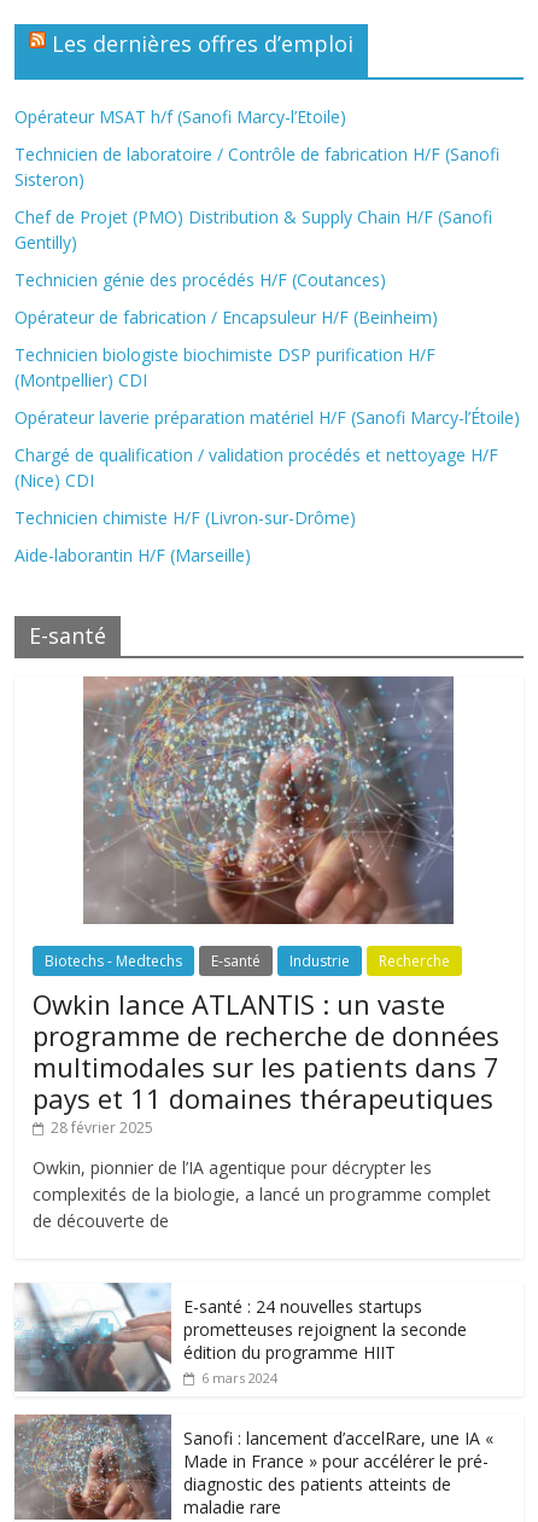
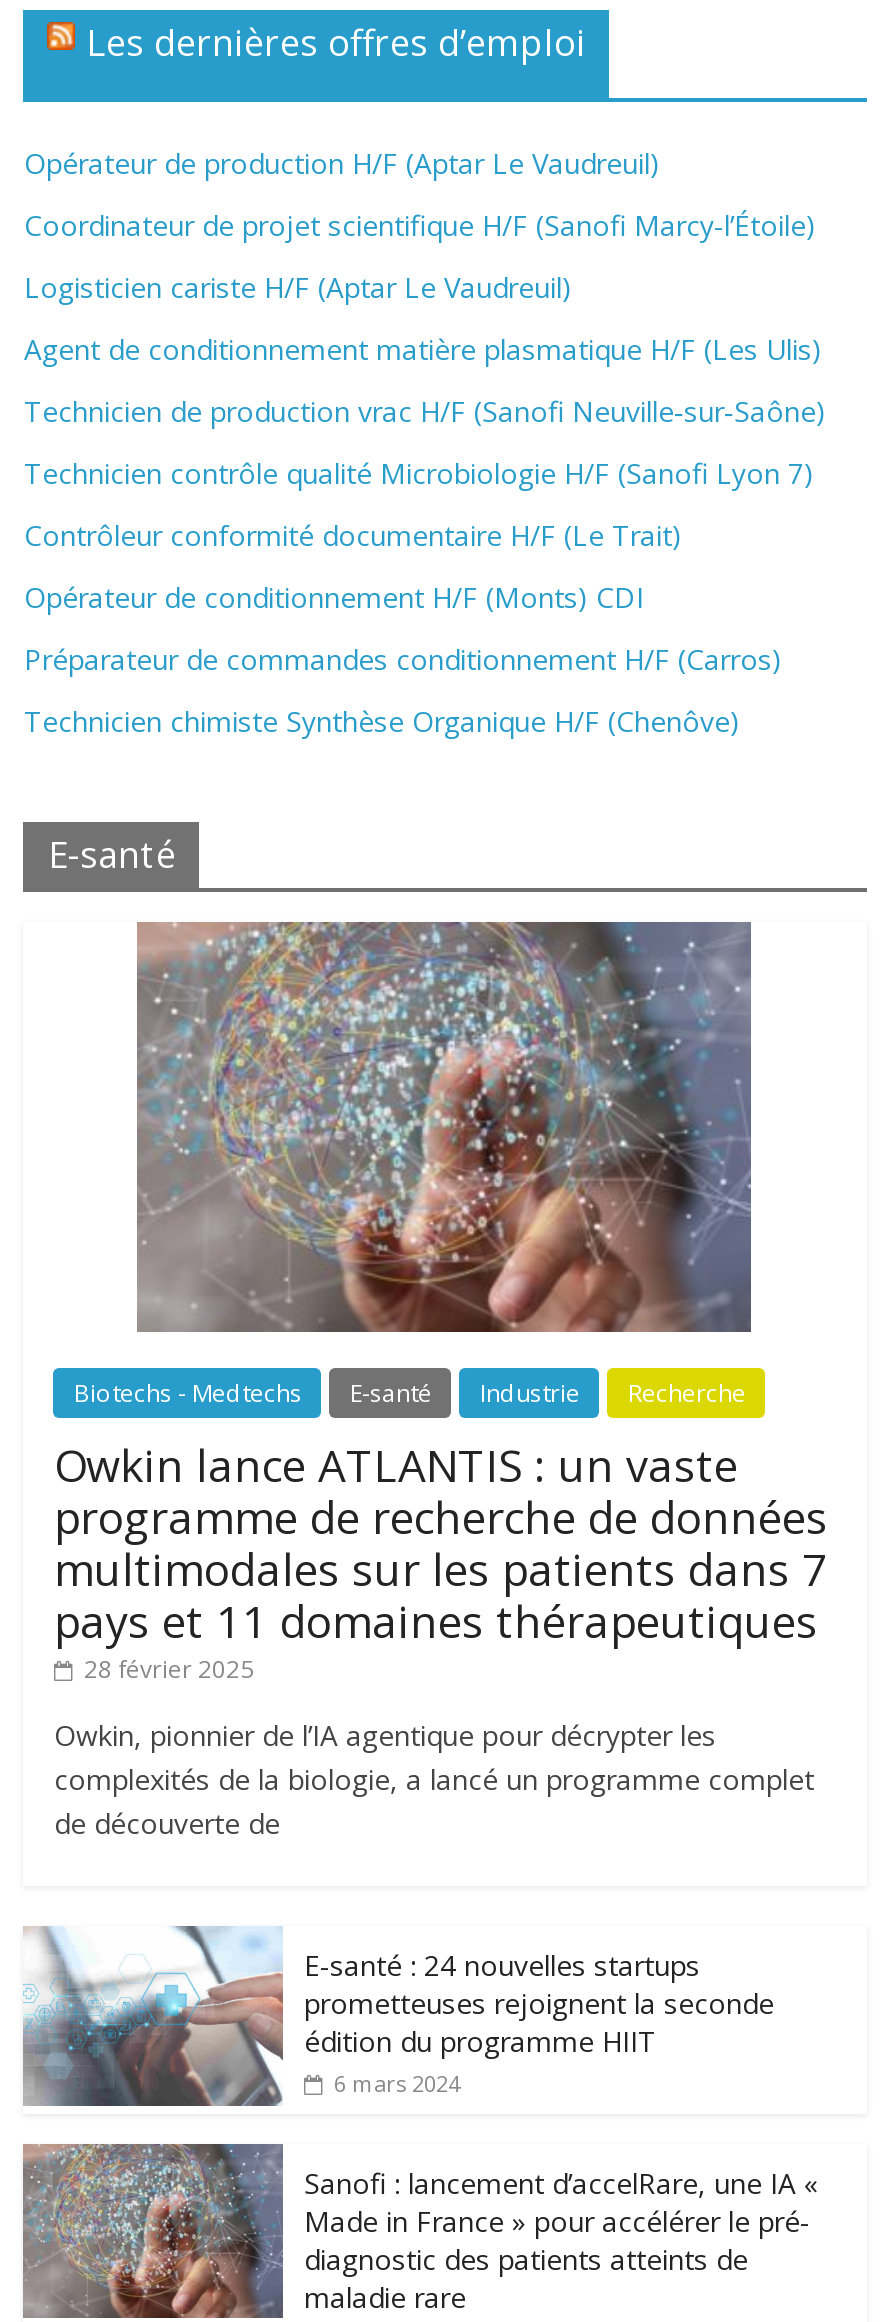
[15,105,347,128] Opérateur MSAT h/f (Sanofi Marcy-l’Etoile) -> [24,144,660,182] Opérateur de production H/F (Aptar Le Vaudreuil)
[15,143,500,191] Technicien de laboratoire / Contrôle de fabrication H/F (Sanofi | Sisteron) -> [24,206,816,244] Coordinateur de projet scientifique H/F (Sanofi Marcy-l’Étoile)
[15,205,493,254] Chef de Projet (PMO) Distribution & Supply Chain H/F (Sanofi | Gentilly) -> [24,268,572,306] Logisticien cariste H/F (Aptar Le Vaudreuil)
[15,268,386,291] Technicien génie des procédés H/F (Coutances) -> [24,330,822,368] Agent de conditionnement matière plasmatique H/F (Les Ulis)
[15,306,438,329] Opérateur de fabrication / Encapsuleur H/F (Beinheim) -> [24,392,826,430] Technicien de production vrac H/F (Sanofi Neuville‑sur‑Saône)
[15,343,436,391] Technicien biologiste biochimiste DSP purification H/F | (Montpellier) CDI -> [24,454,814,492] Technicien contrôle qualité Microbiologie H/F (Sanofi Lyon 7)
[15,406,520,429] Opérateur laverie préparation matériel H/F (Sanofi Marcy-l’Étoile) -> [24,516,682,554] Contrôleur conformité documentaire H/F (Le Trait)
[15,443,499,492] Chargé de qualification / validation procédés et nettoyage H/F | (Nice) CDI -> [24,578,644,616] Opérateur de conditionnement H/F (Monts) CDI
[15,506,356,529] Technicien chimiste H/F (Livron-sur-Drôme) -> [24,640,782,678] Préparateur de commandes conditionnement H/F (Carros)
[15,544,251,567] Aide-laborantin H/F (Marseille) -> [24,702,740,740] Technicien chimiste Synthèse Organique H/F (Chenôve)

